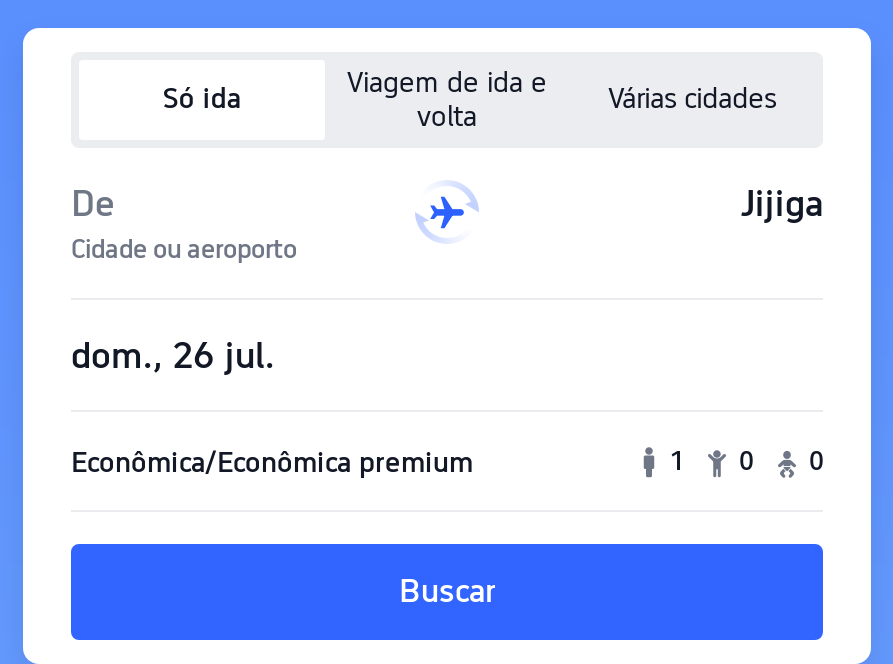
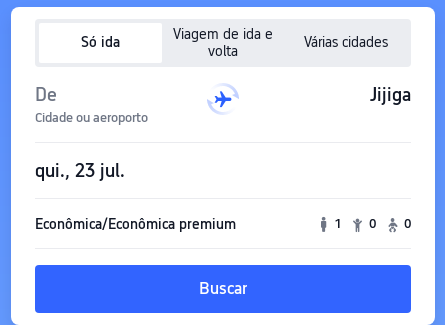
[71,333,275,375] dom., 26 jul. -> [35,159,125,180] qui., 23 jul.

